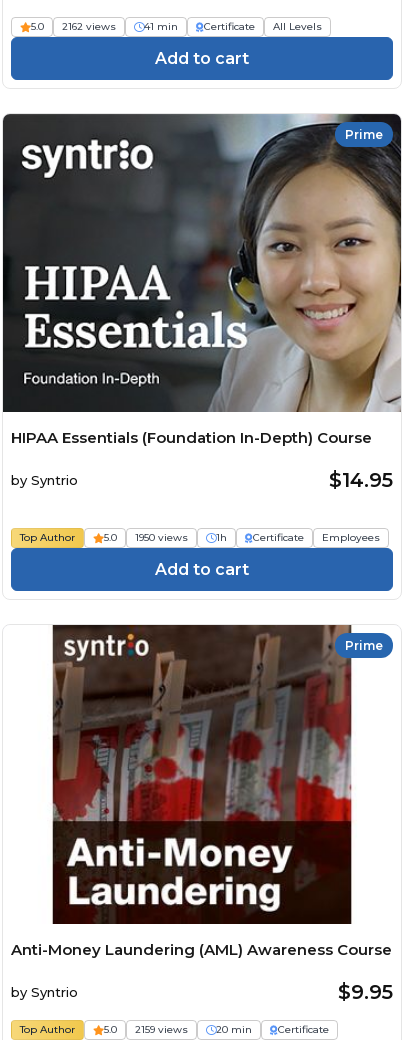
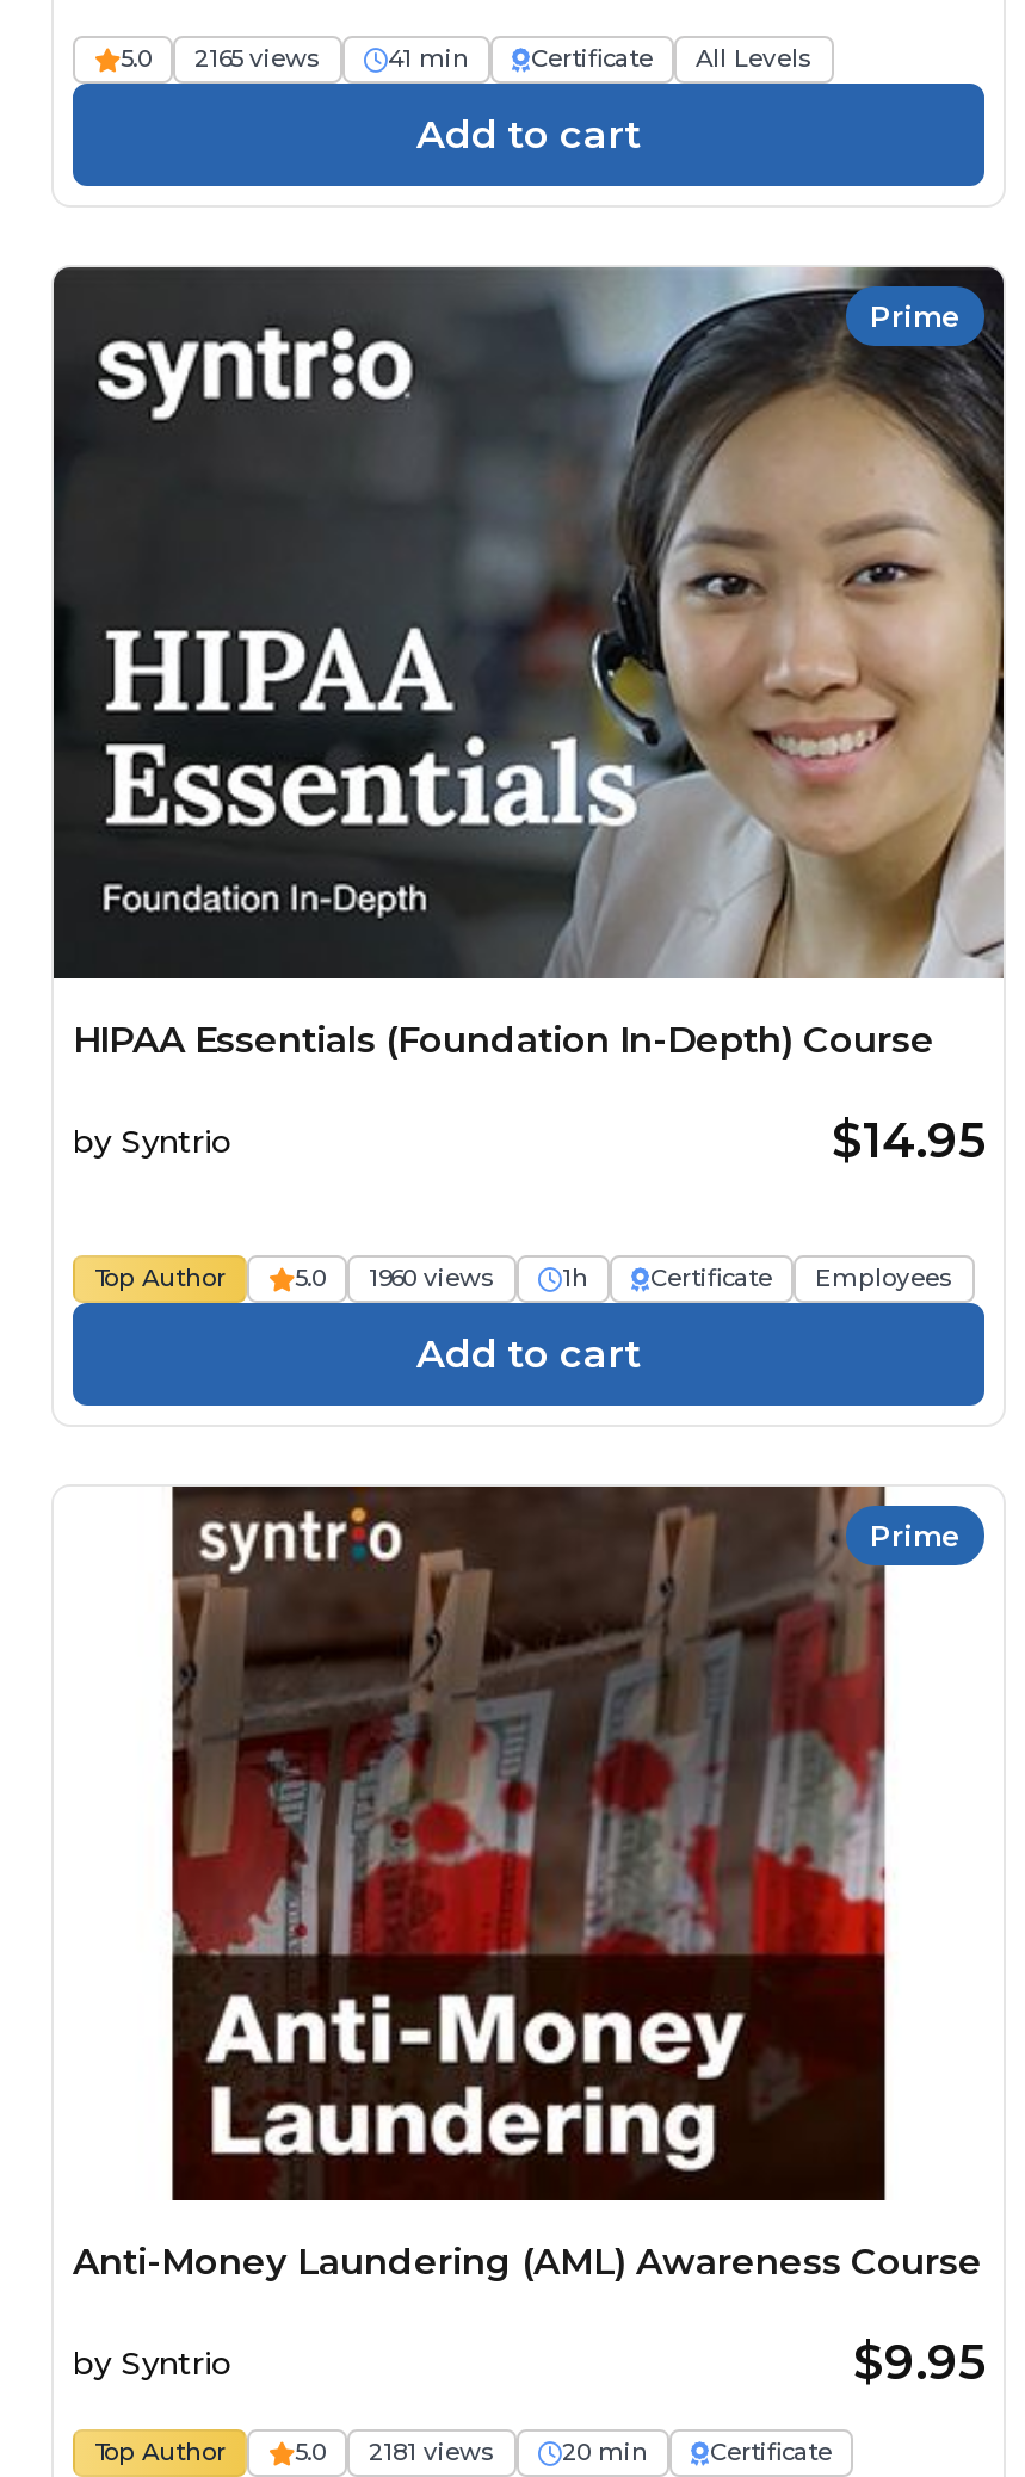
[31,20,116,33] 5.0 2162 views -> [121,43,321,74] 5.0 2165 views
[104,531,188,544] 5.0 1950 views -> [295,1264,495,1295] 5.0 1960 views
[104,1023,188,1036] 5.0 2159 views -> [295,2436,495,2467] 5.0 2181 views

